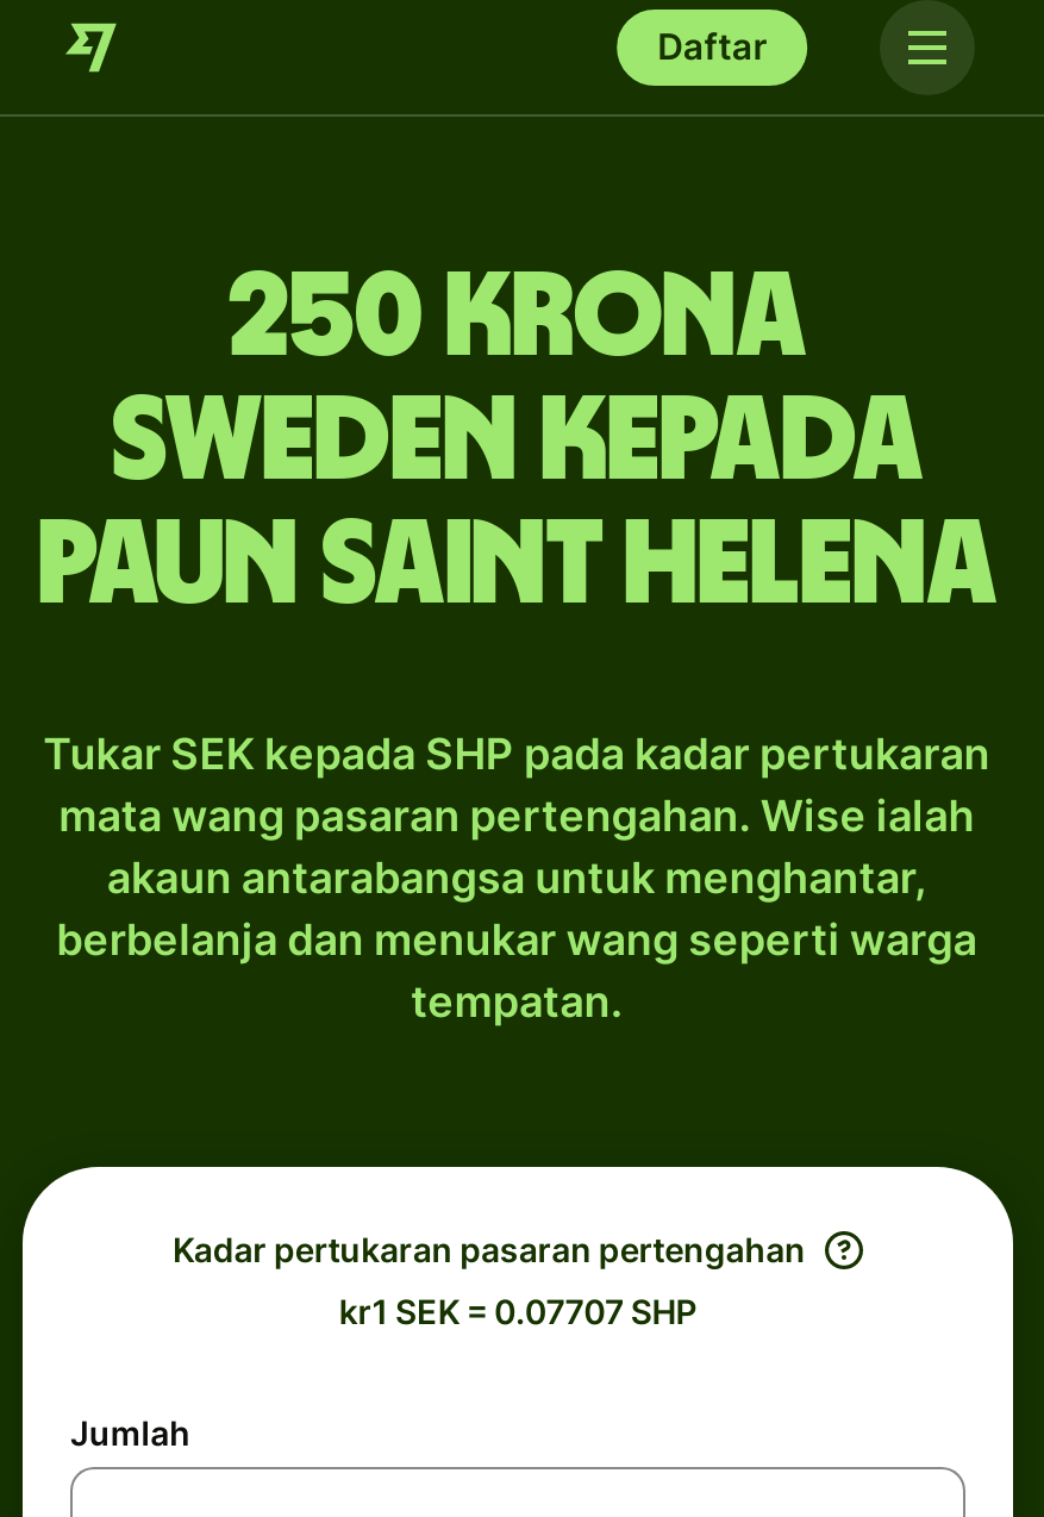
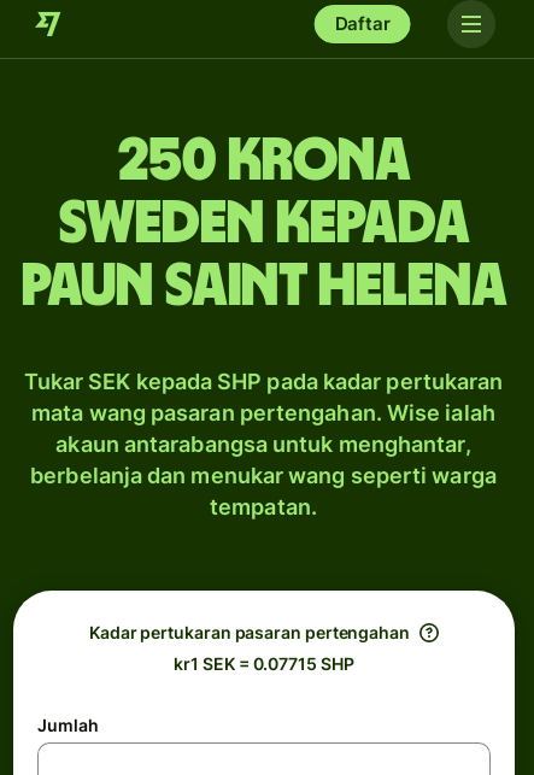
[339,1291,697,1331] kr1 SEK = 0.07707 SHP -> [174,653,354,674] kr1 SEK = 0.07715 SHP

